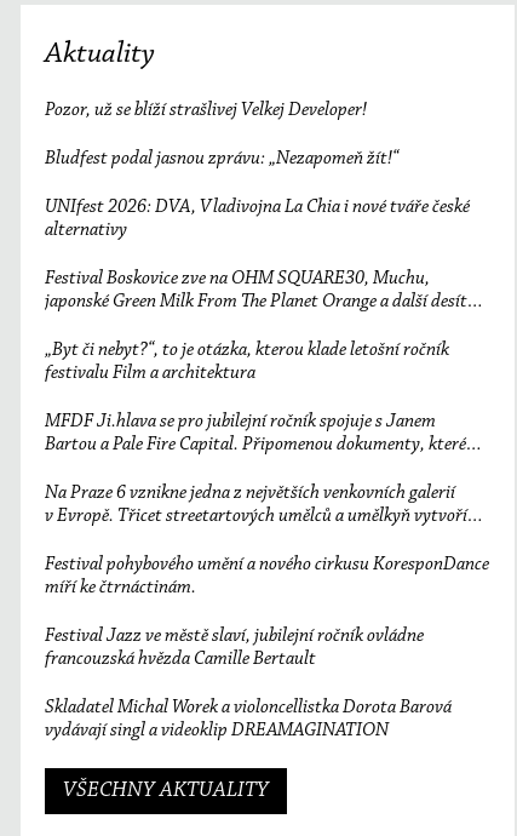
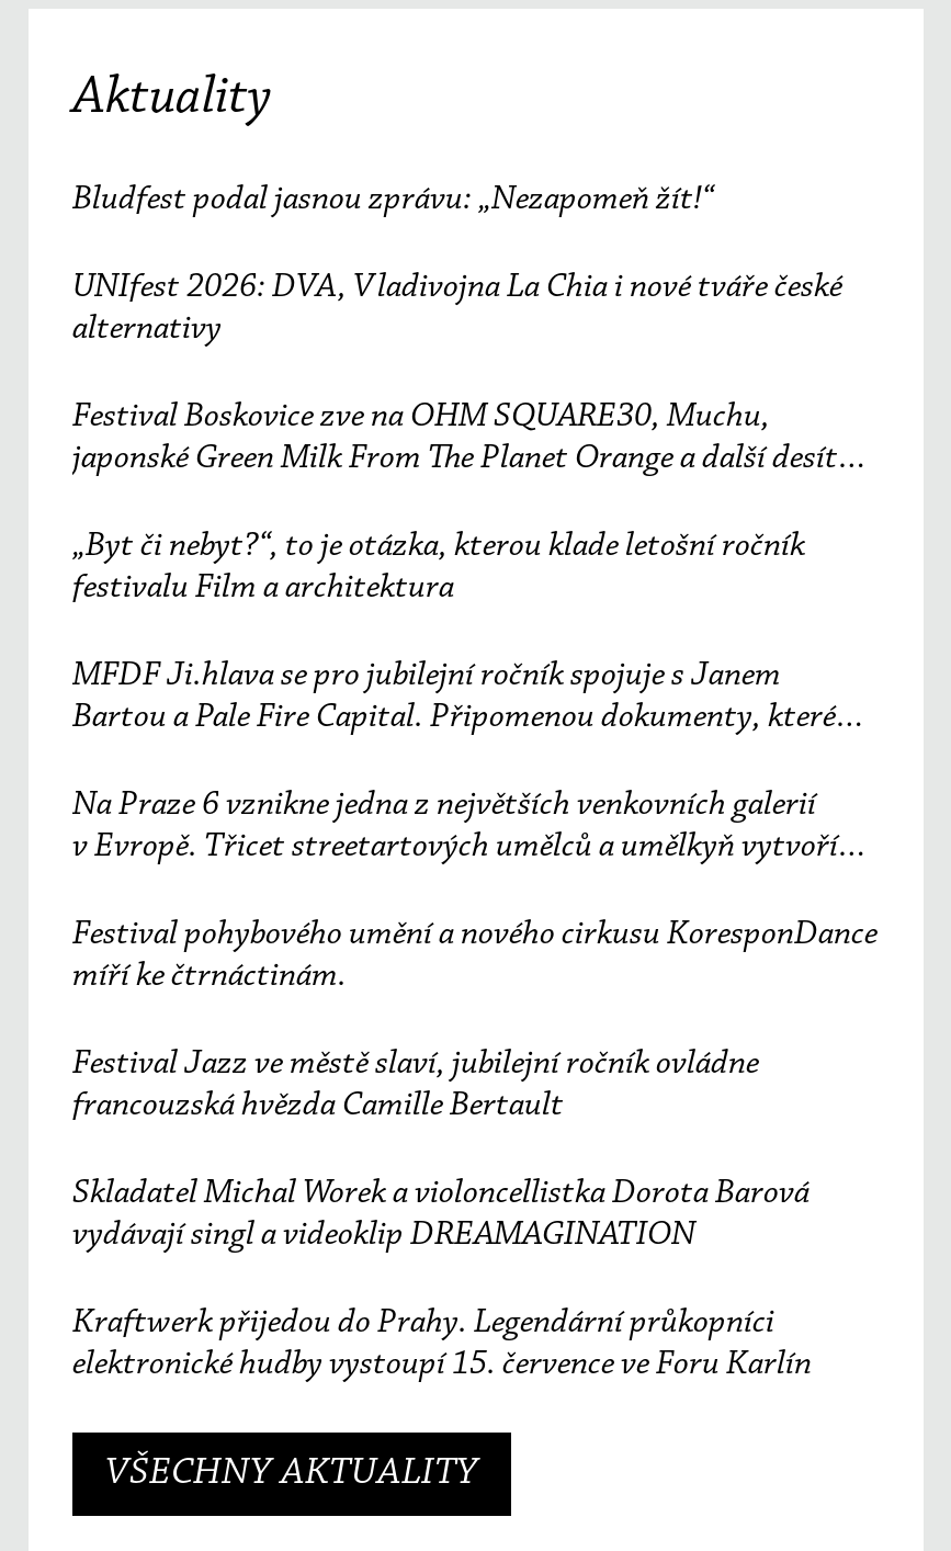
[45,101,367,120] Pozor, už se blíží strašlivej Velkej Developer! -> none
moved [45,149,489,717] -> [72,182,878,1211]: Bludfest podal jasnou zprávu: „Nezapomeň žít!“ | UNIfest 2026: DVA, Vladivojna La Chia i nové tváře české | alternativy | ... | francouzská hvězda Camille Bertault | Skladatel Michal Worek a violoncellistka Dorota Barová
none -> [72,1305,812,1382] Kraftwerk přijedou do Prahy. Legendární průkopníci | elektronické hudby vystoupí 15. července ve Foru Karlín

